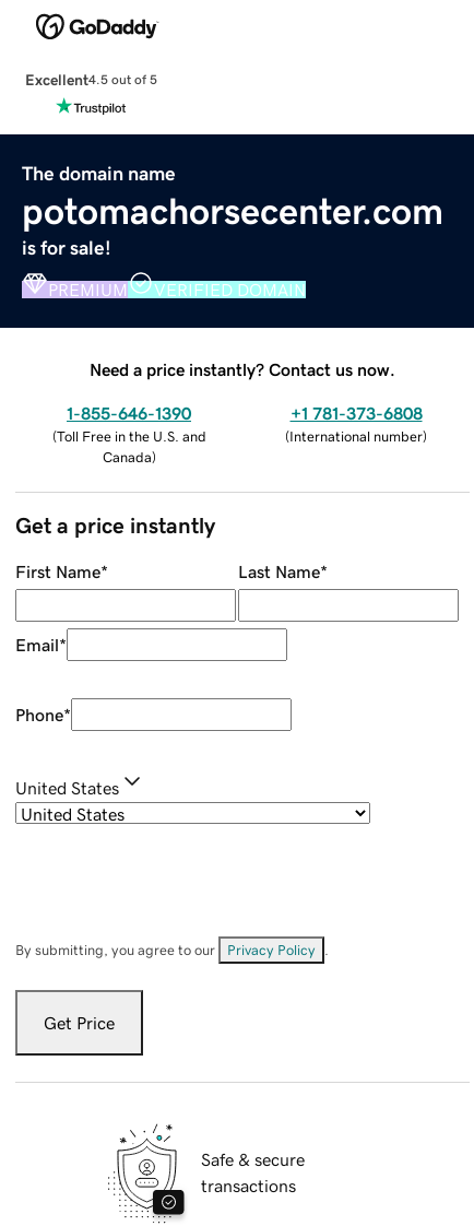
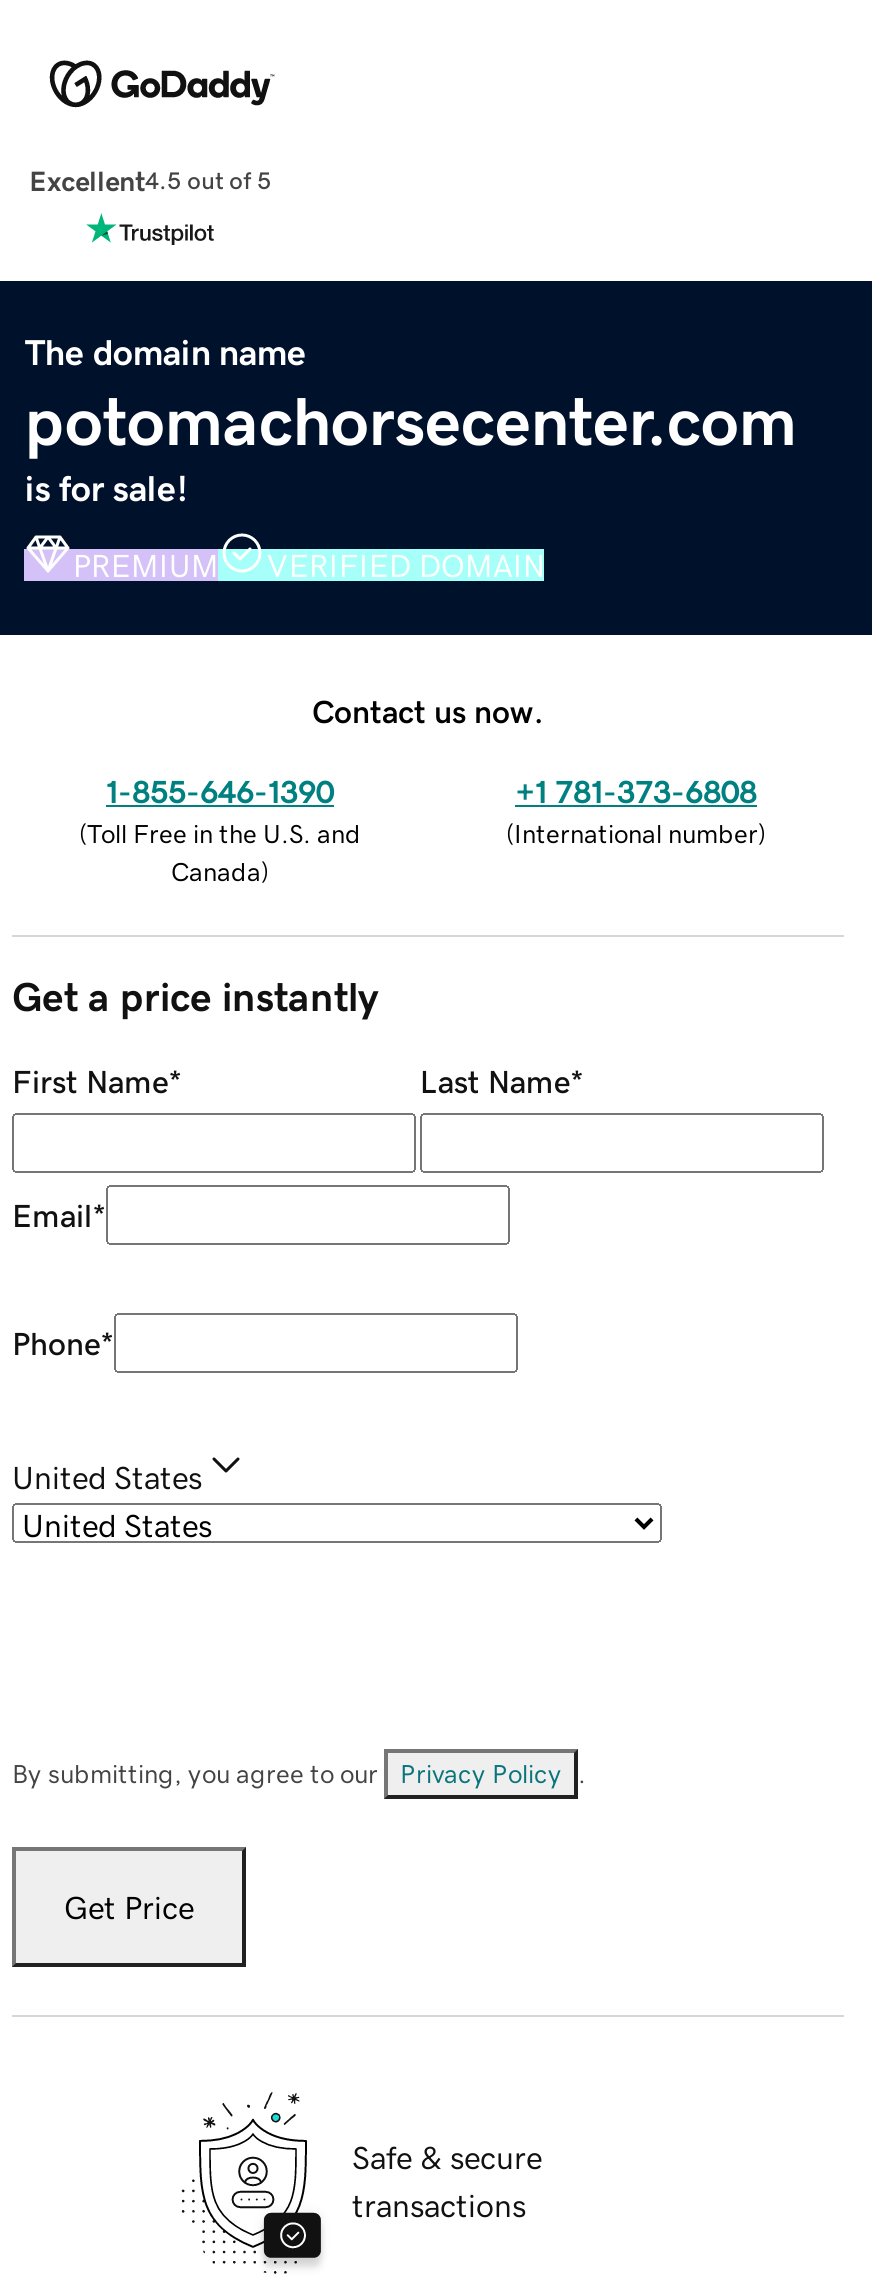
[90,360,395,378] Need a price instantly? Contact us now. -> [312,694,544,726] Contact us now.

